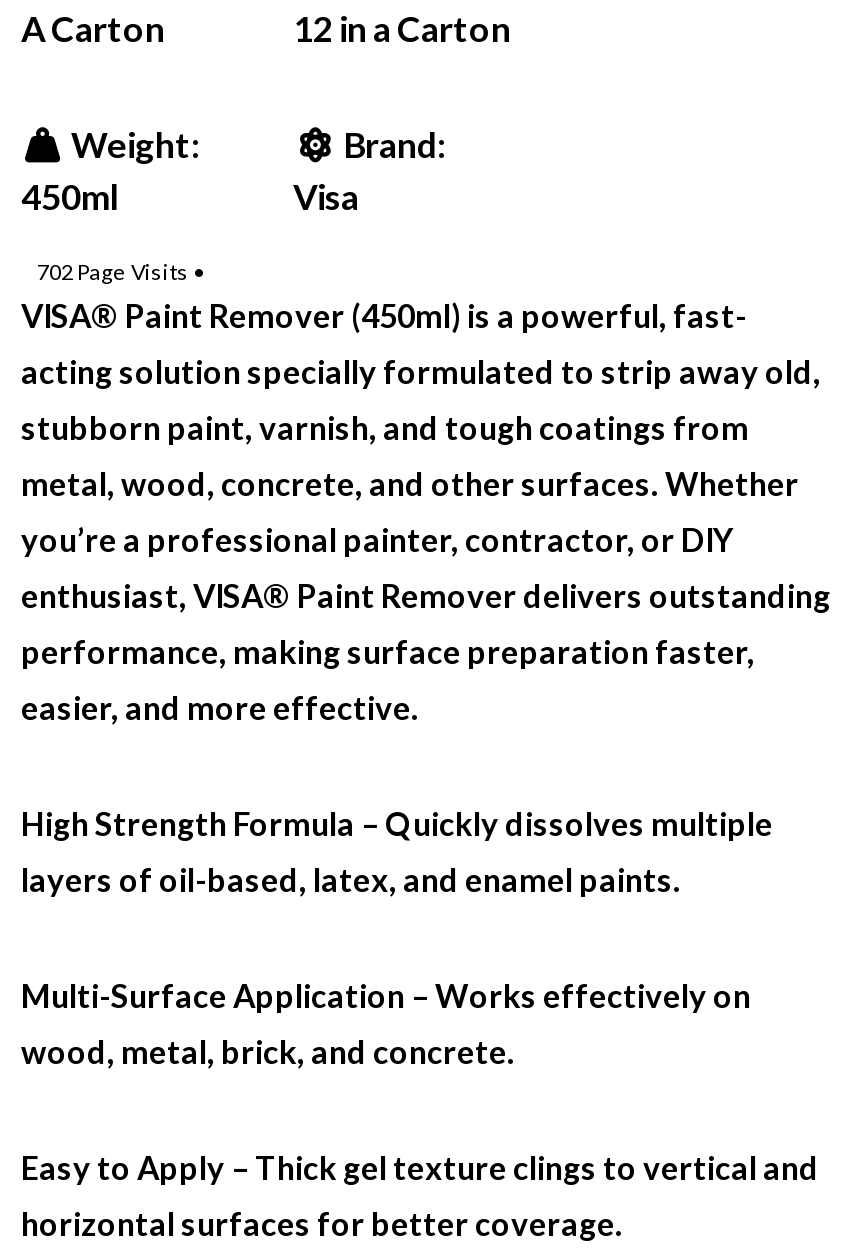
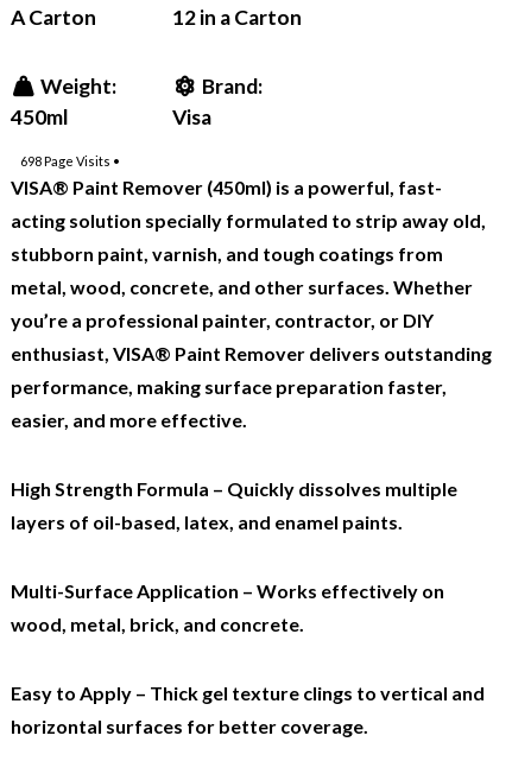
[37,258,205,284] 702 Page Visits • -> [20,153,120,169] 698 Page Visits •

